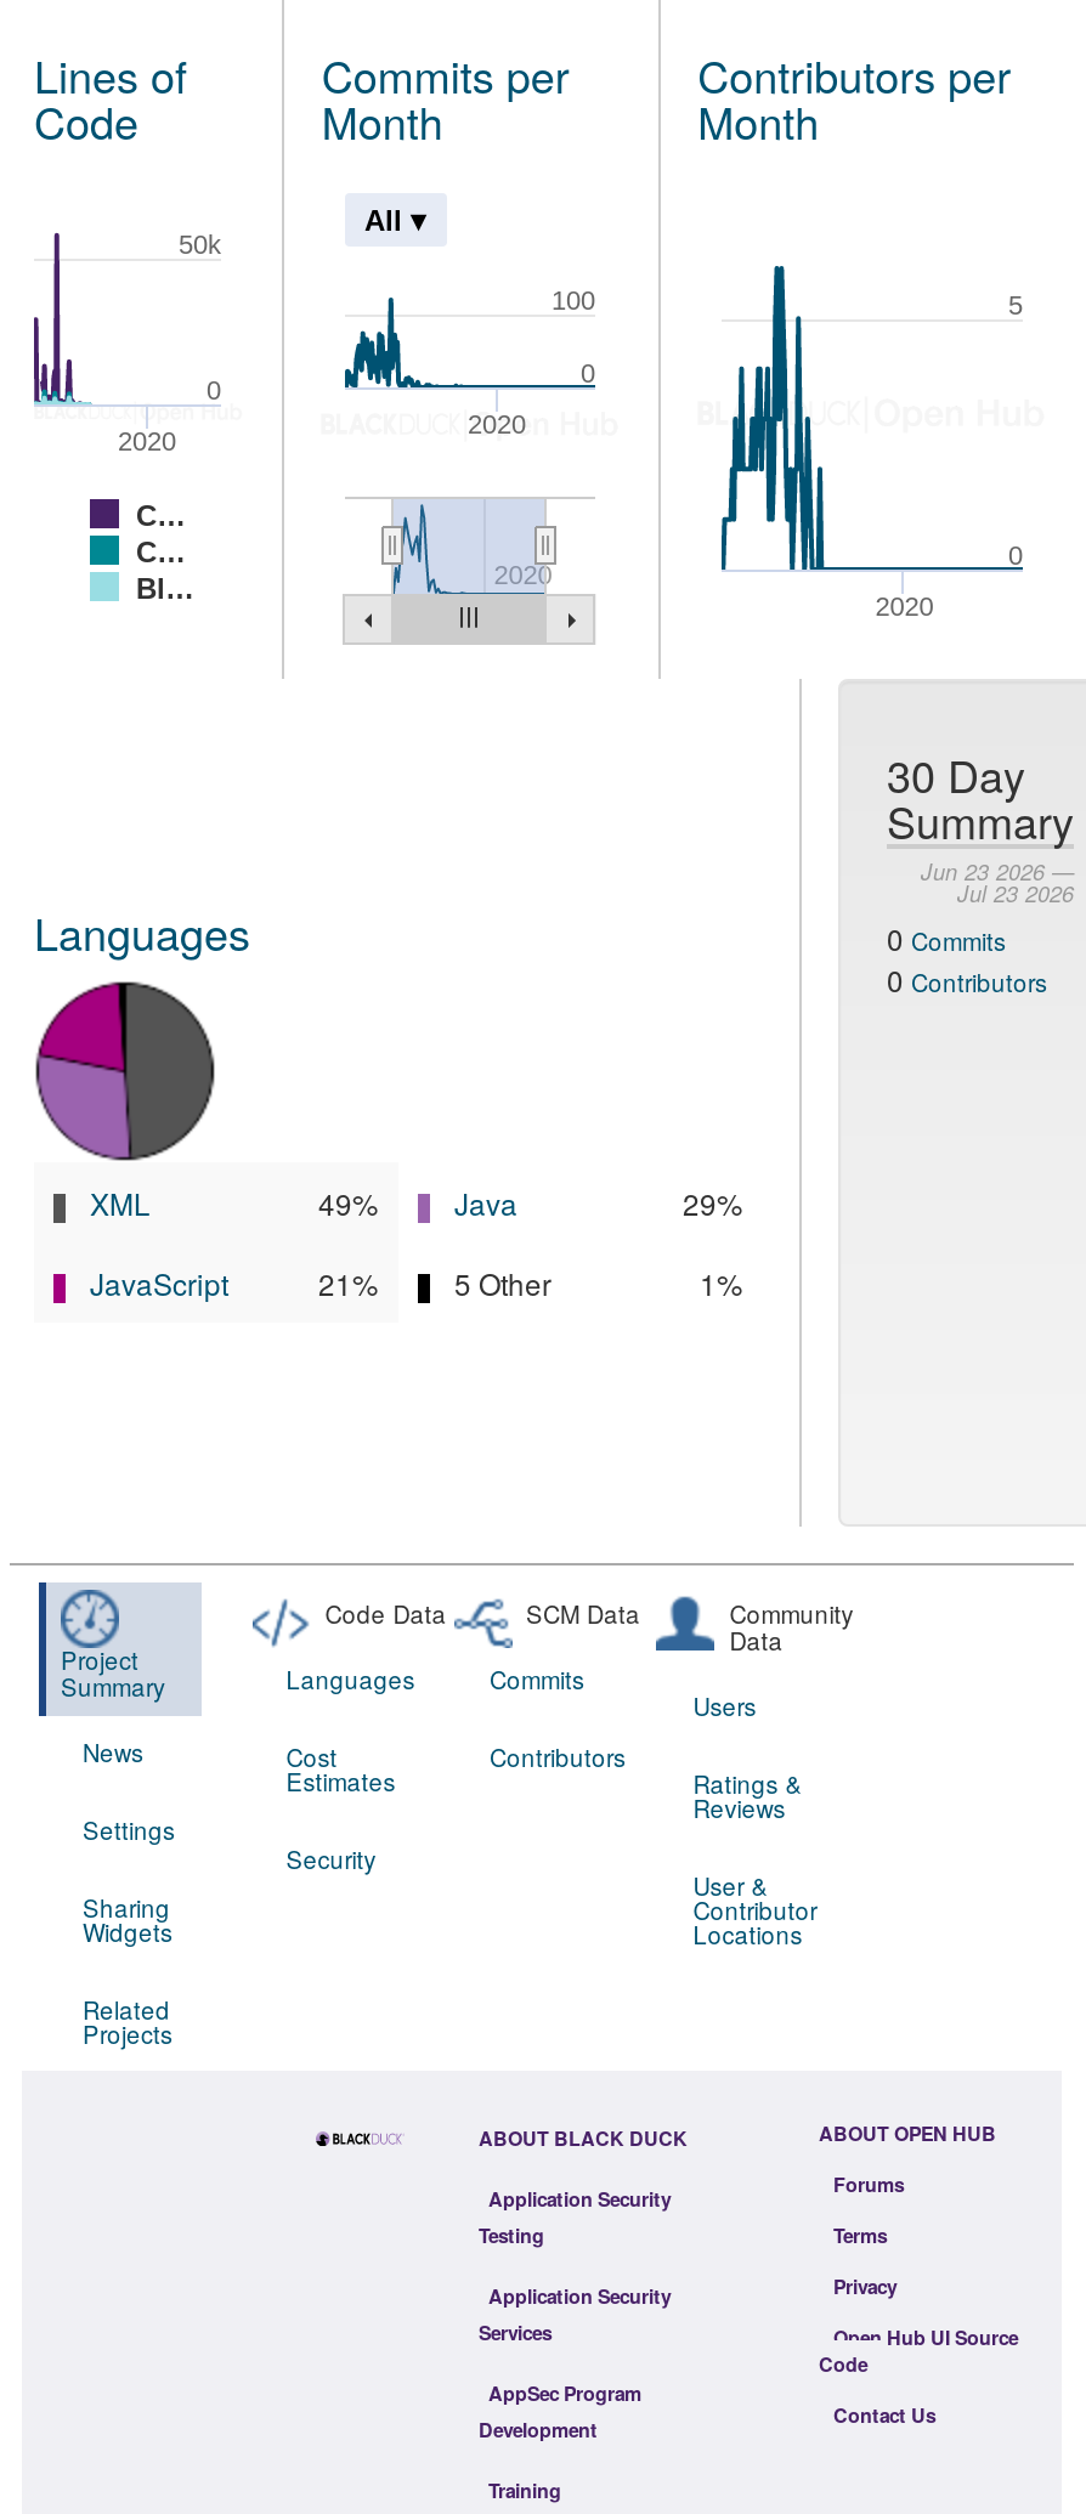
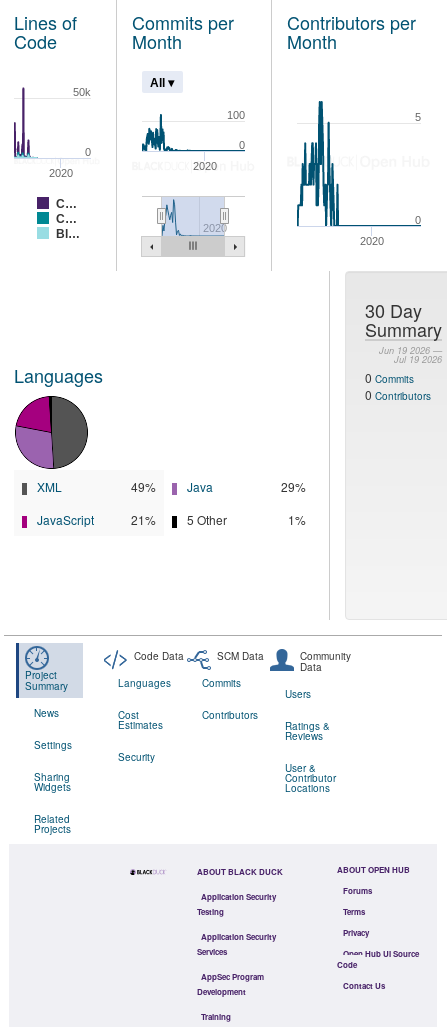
[921,856,1074,888] Jun 23 2026 — -> [379,344,442,357] Jun 19 2026 —
[957,878,1074,910] Jul 23 2026 -> [394,353,442,366] Jul 19 2026

